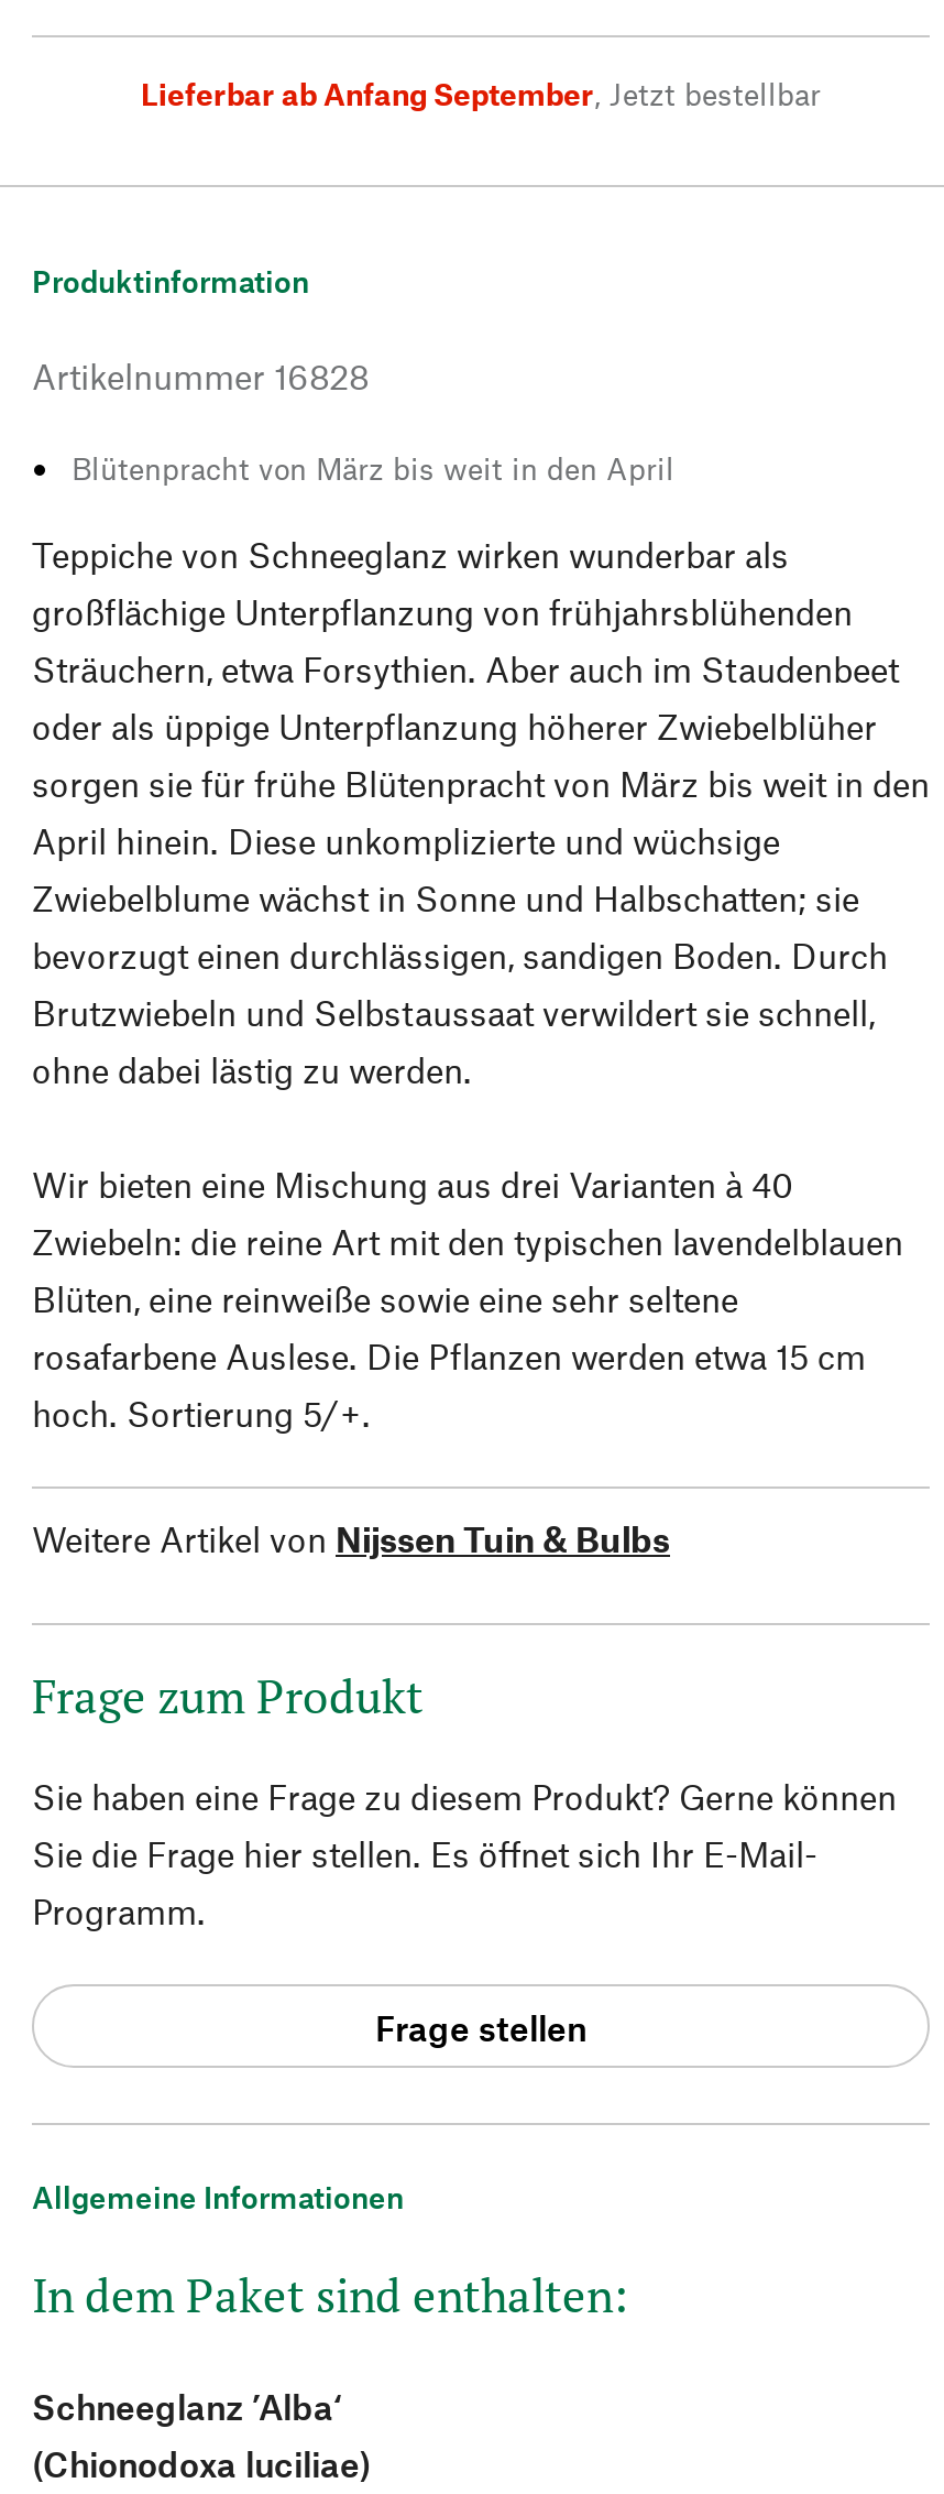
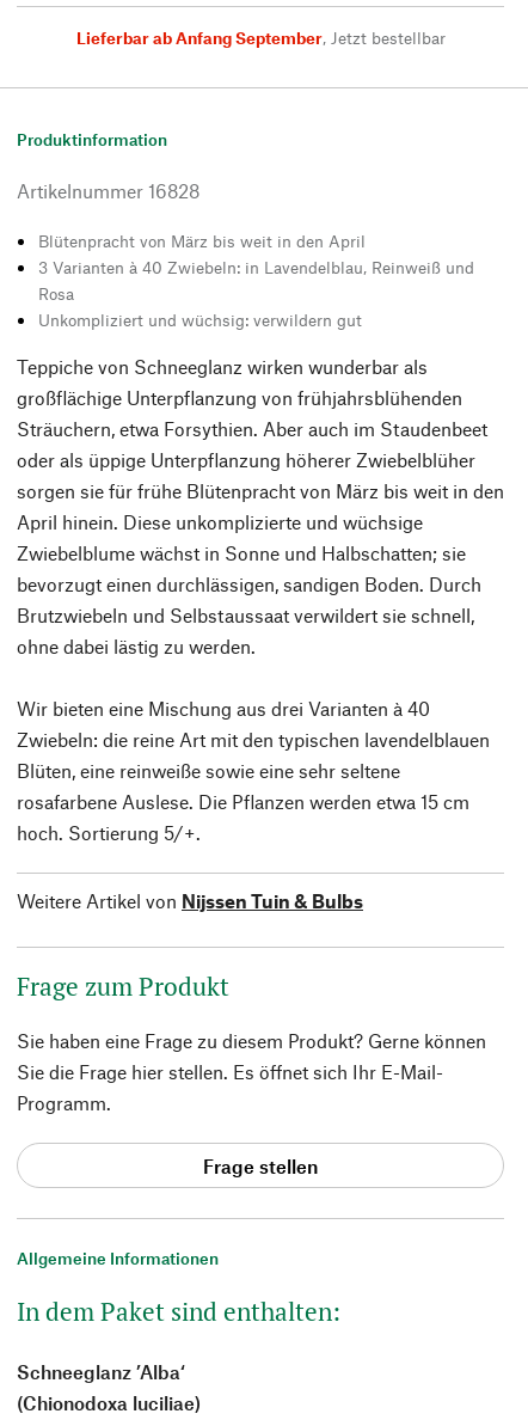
none -> [38,257,474,330] 3 Varianten à 40 Zwiebeln: in Lavendelblau, Reinweiß und | Rosa | Unkompliziert und wüchsig: verwildern gut

